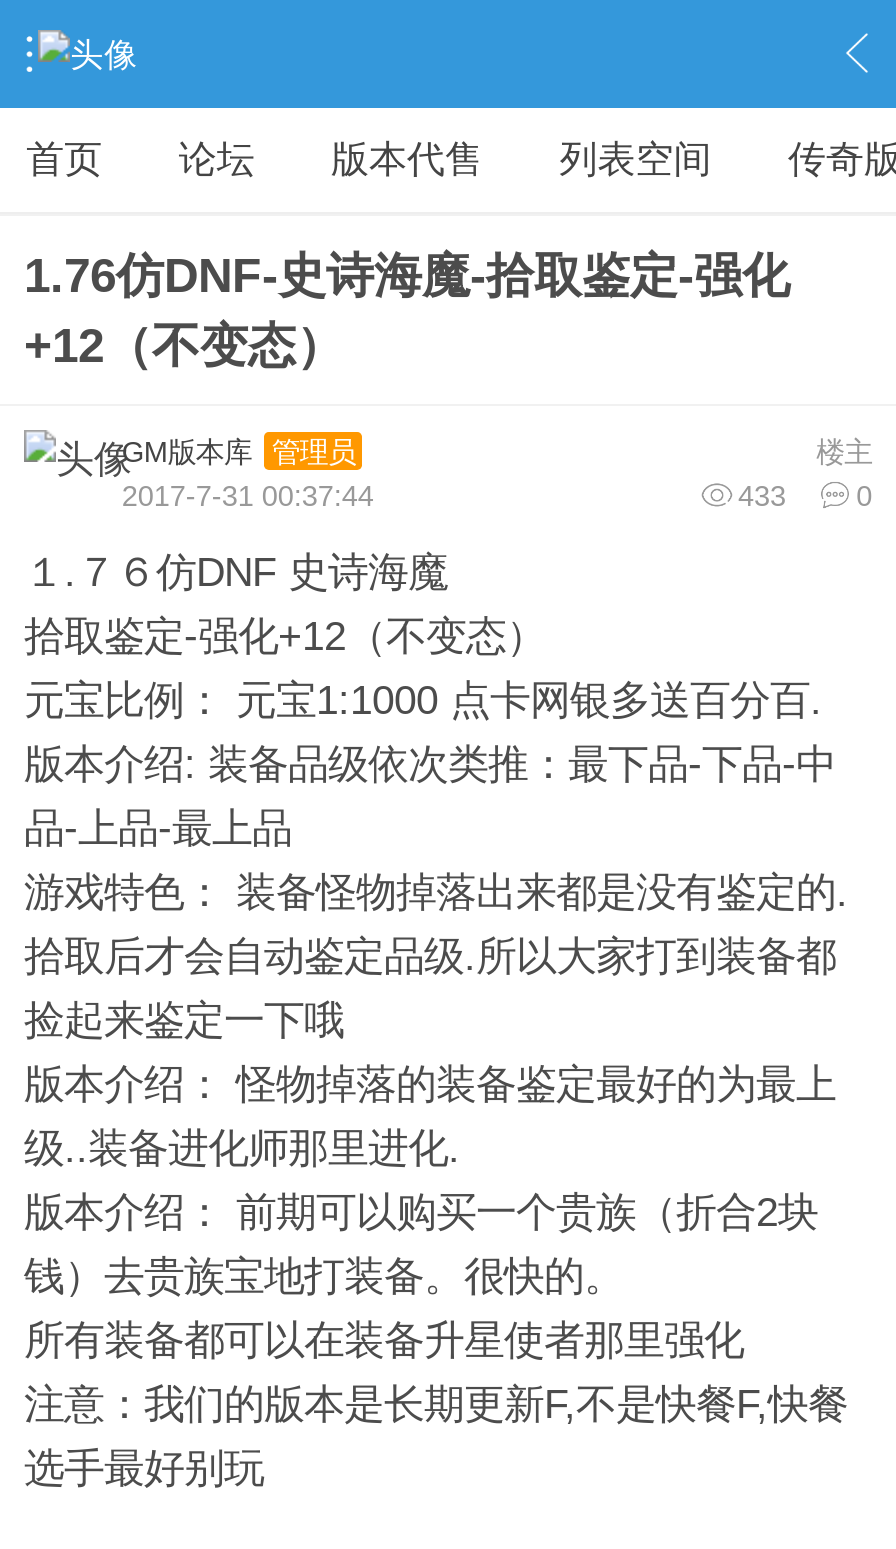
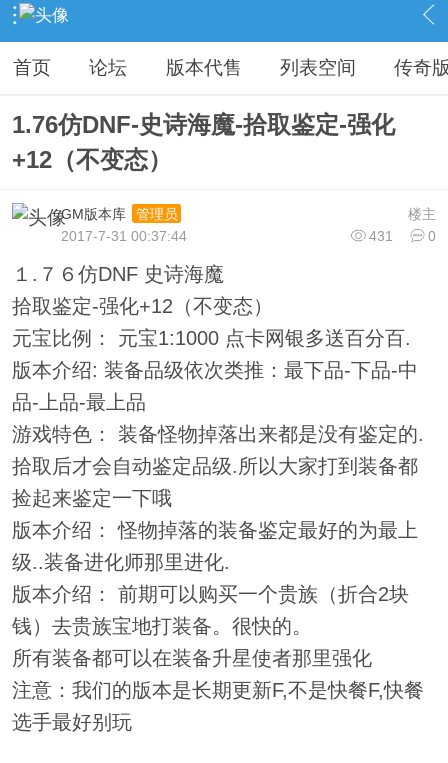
[738,479,872,511] 433 0 -> [369,227,436,243] 431 0

